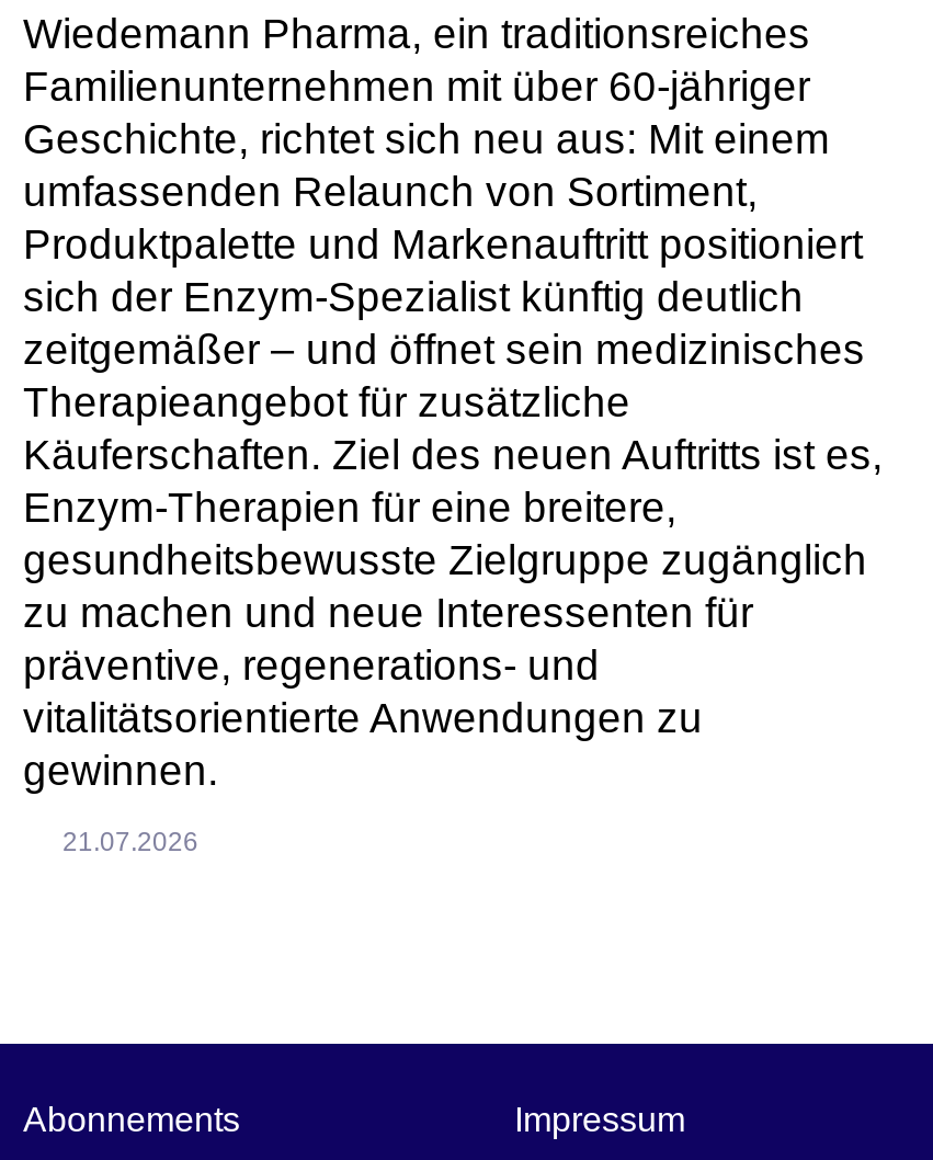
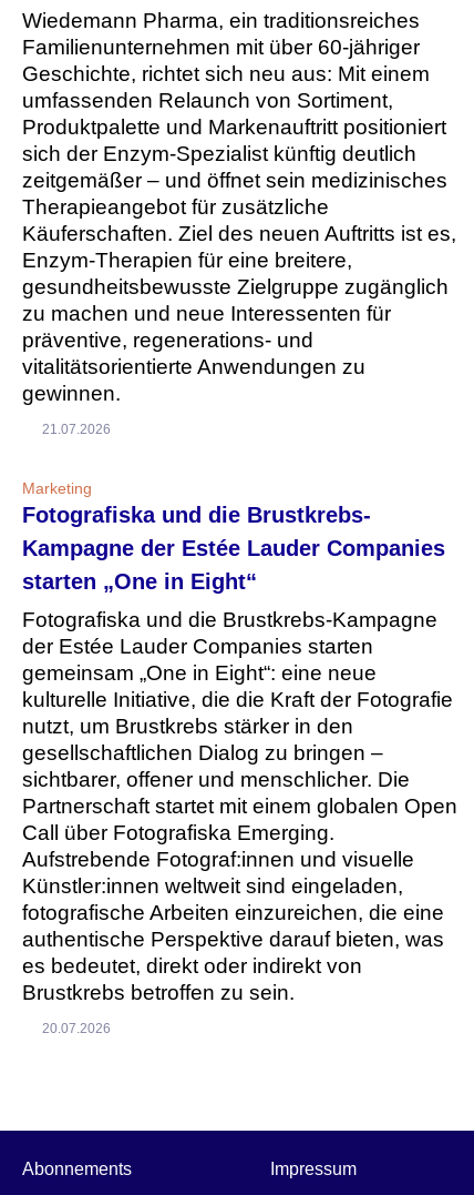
none -> [22,479,457,1036] Marketing | Fotografiska und die Brustkrebs- | Kampagne der Estée Lauder Companies | starten „One in Eight“ | Fotografiska und die Brustkrebs-Kampagne | der Estée Lauder Companies starten | gemeinsam „One in Eight“: eine neue | kulturelle Initiative, die die Kraft der Fotografie | nutzt, um Brustkrebs stärker in den | gesellschaftlichen Dialog zu bringen – | sichtbarer, offener und menschlicher. Die | Partnerschaft startet mit einem globalen Open | Call über Fotografiska Emerging. | Aufstrebende Fotograf:innen und visuelle | Künstler:innen weltweit sind eingeladen, | fotografische Arbeiten einzureichen, die eine | authentische Perspektive darauf bieten, was | es bedeutet, direkt oder indirekt von | Brustkrebs betroffen zu sein. | 20.07.2026

